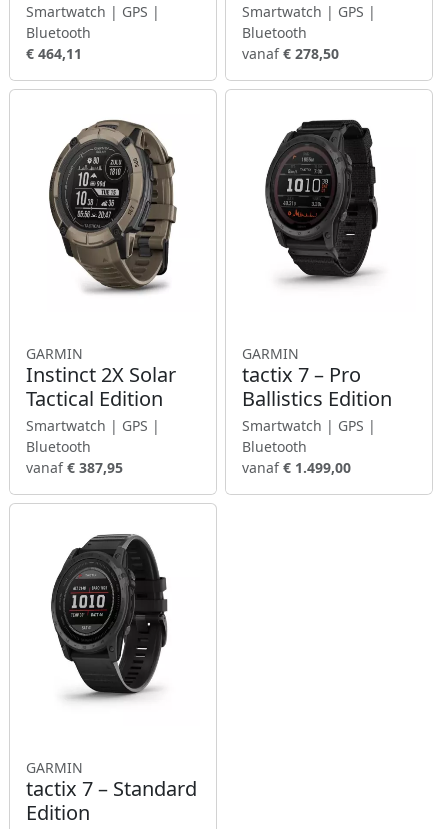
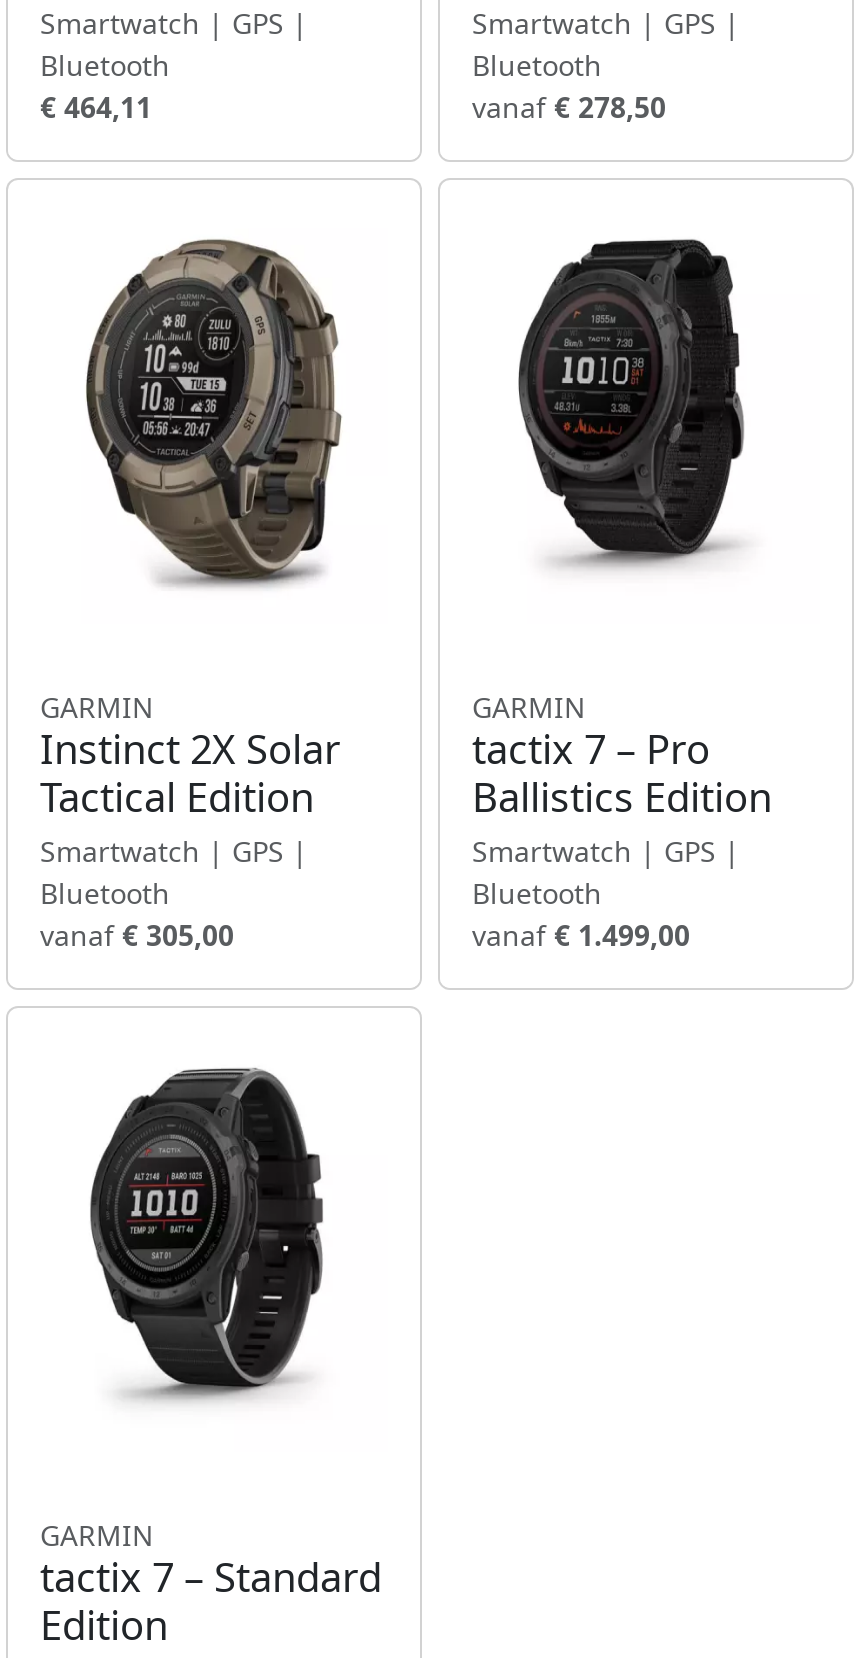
[26,458,123,477] vanaf € 387,95 -> [40,916,234,954] vanaf € 305,00

